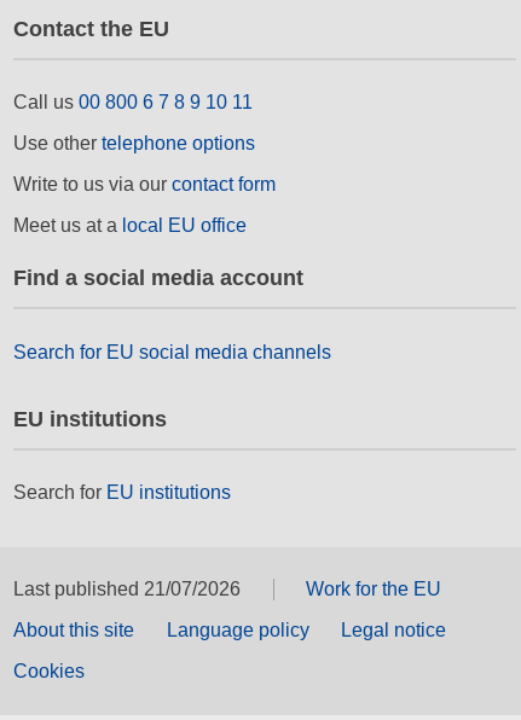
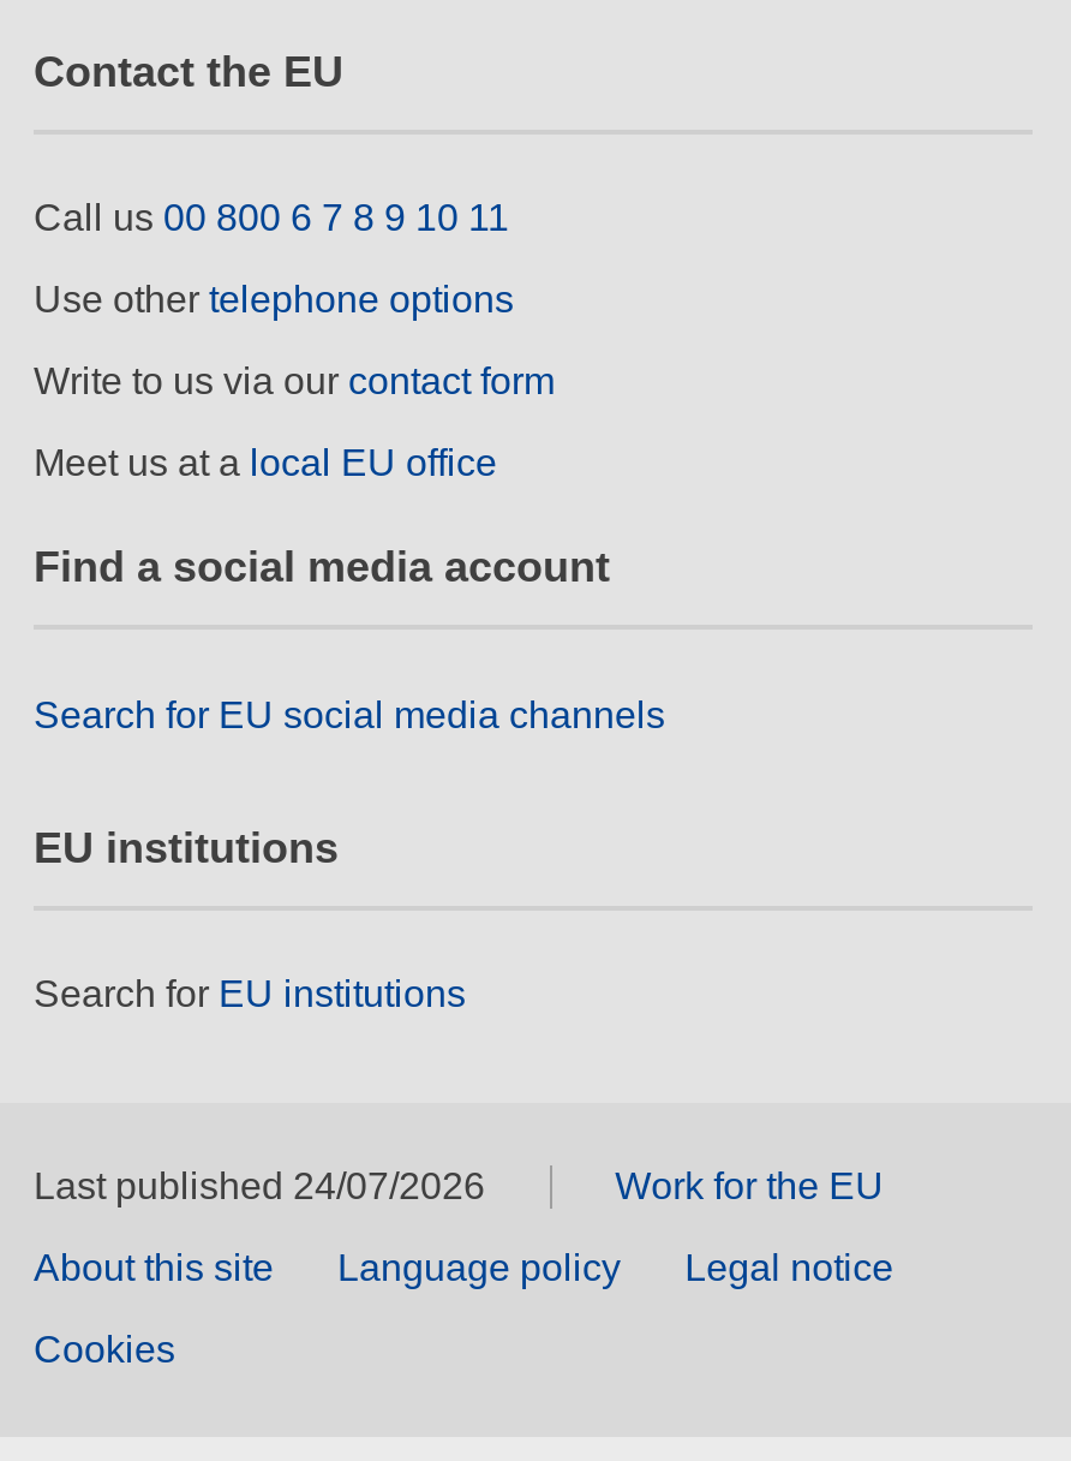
[13,579,241,600] Last published 21/07/2026 -> [34,1167,485,1207] Last published 24/07/2026

